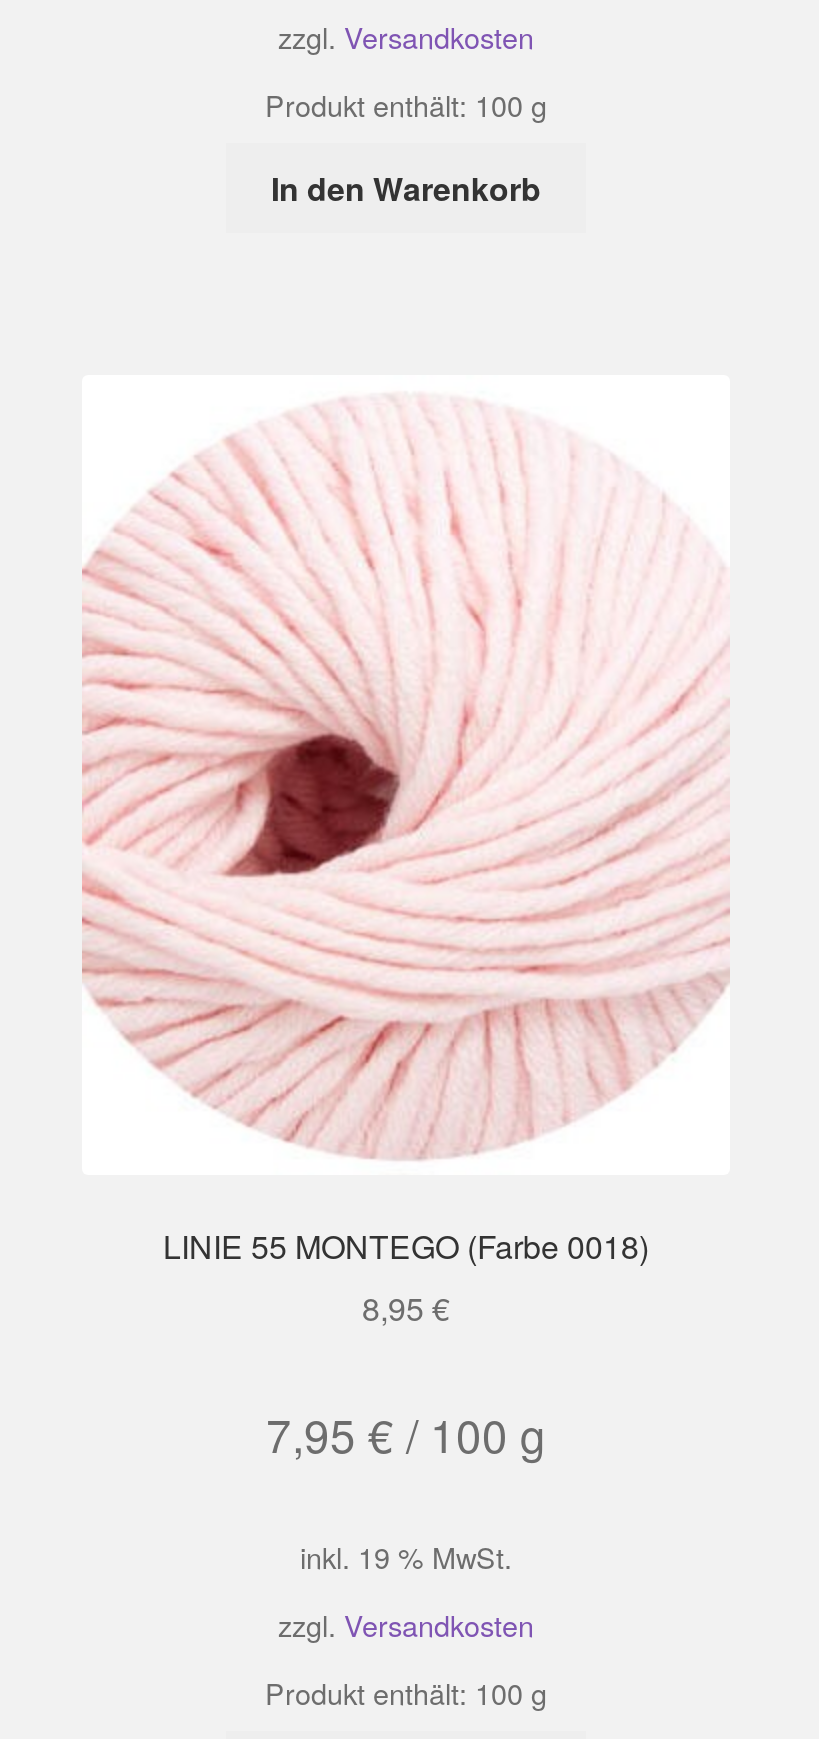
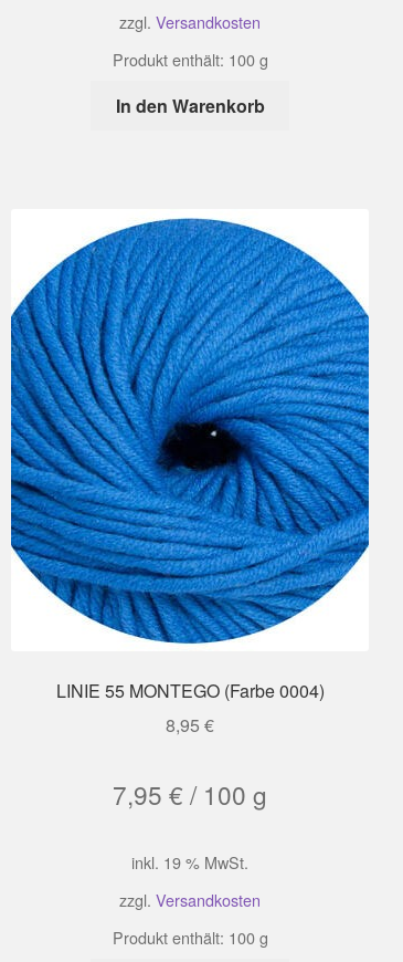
[80,391,730,1270] [image] | LINIE 55 MONTEGO (Farbe 0018) -> [10,217,370,704] [image] | LINIE 55 MONTEGO (Farbe 0004)

